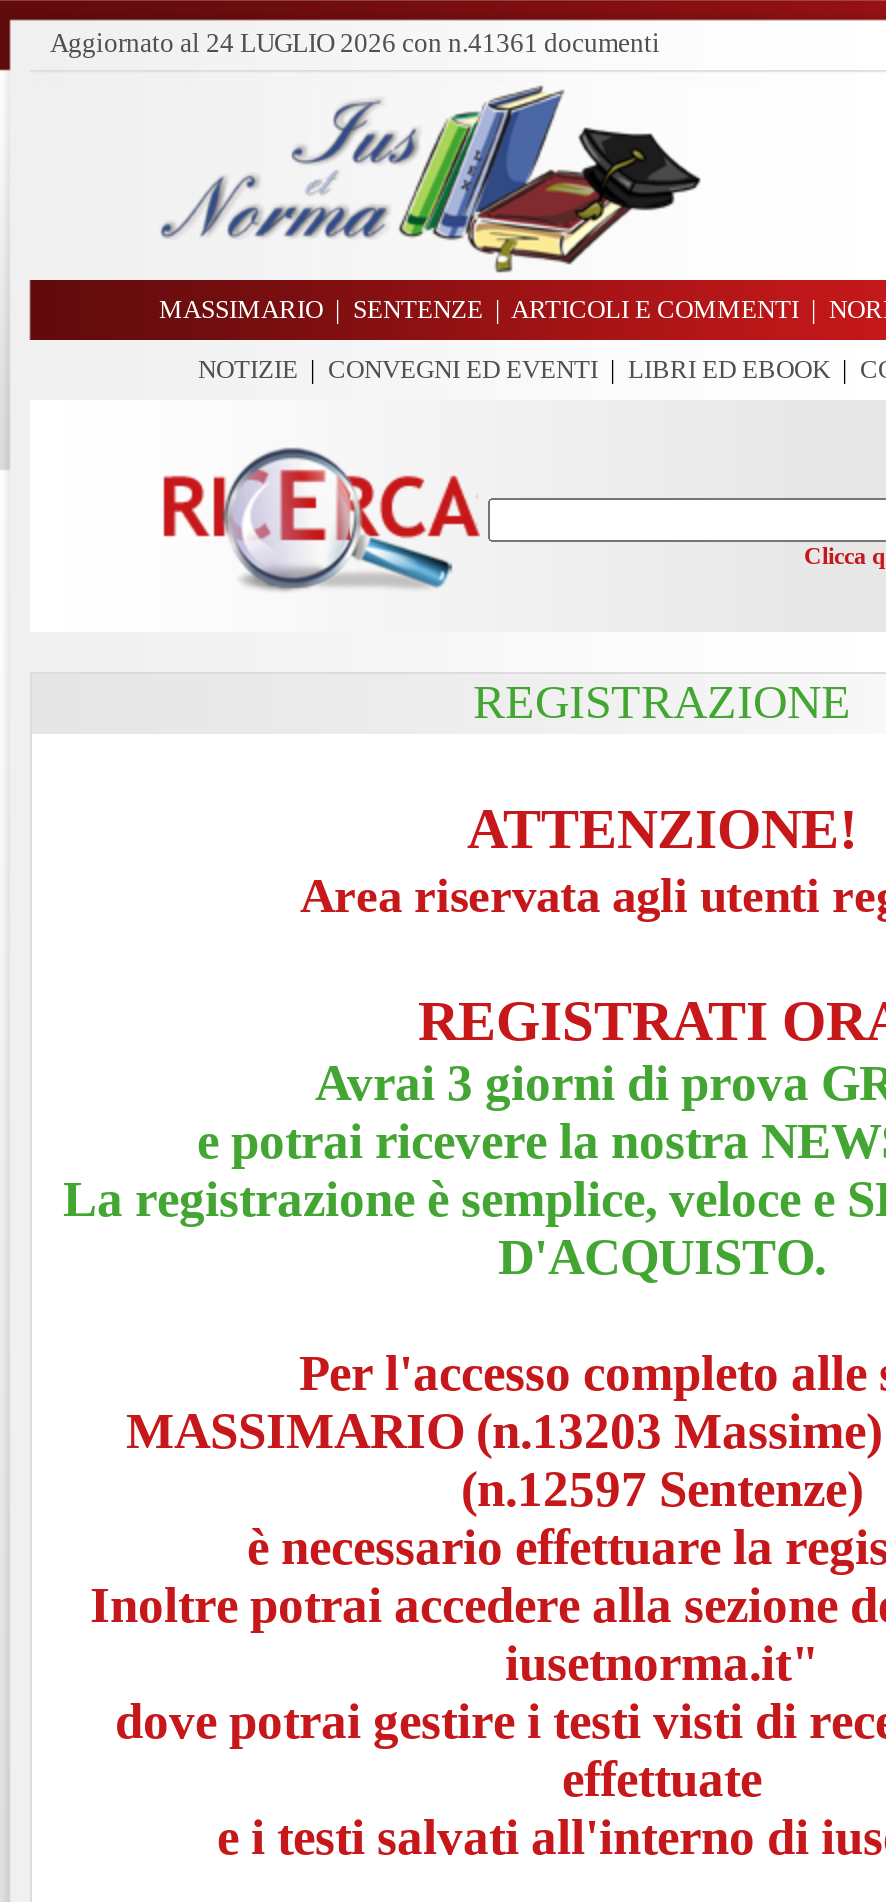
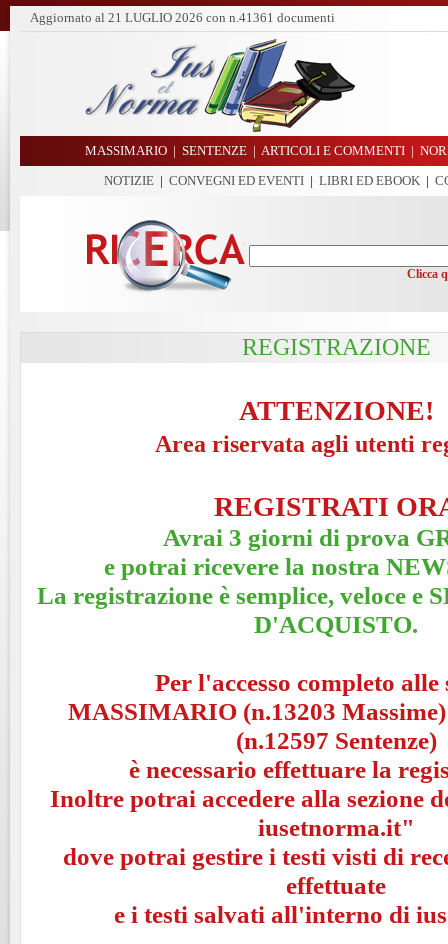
[50,28,660,58] Aggiornato al 24 LUGLIO 2026 con n.41361 documenti -> [30,10,335,25] Aggiornato al 21 LUGLIO 2026 con n.41361 documenti

